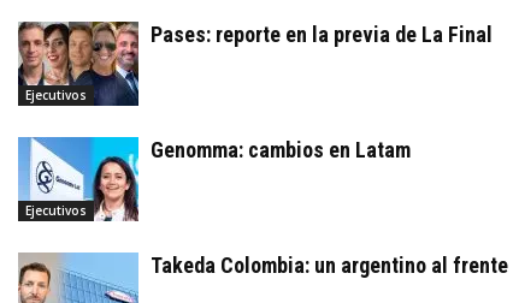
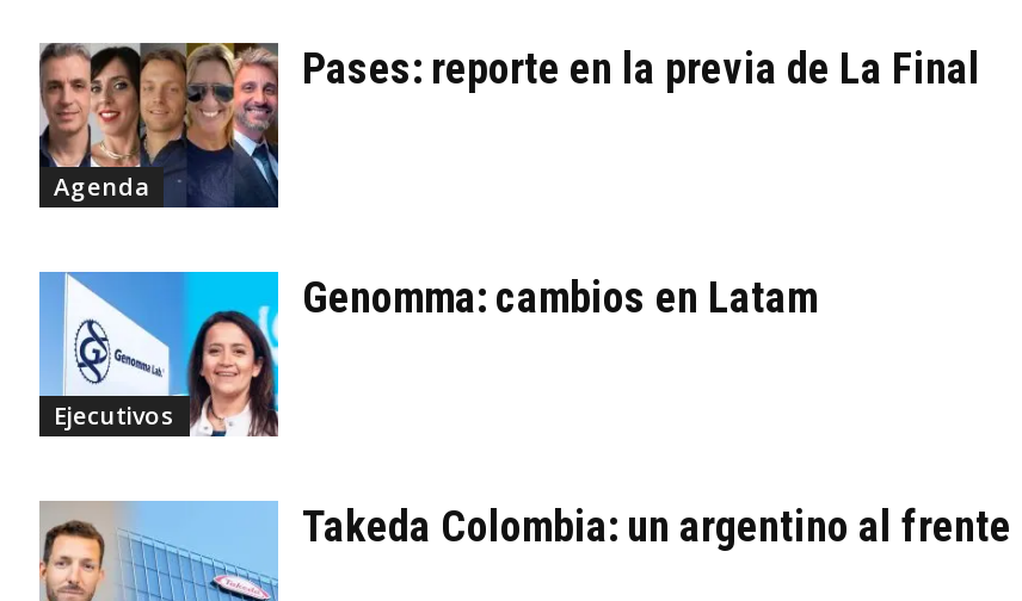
[25,87,87,104] Ejecutivos -> [54,170,149,203] Agenda

